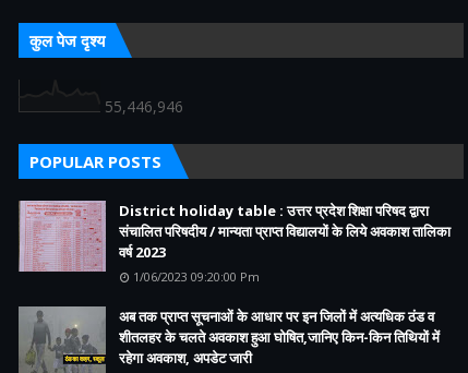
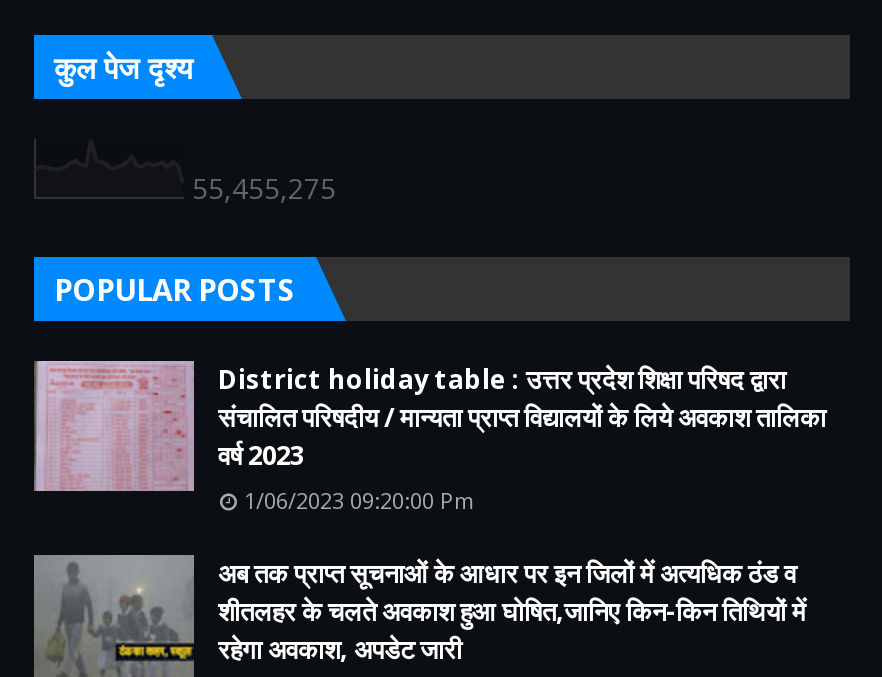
[105,96,183,117] 55,446,946 -> [192,169,336,207] 55,455,275

